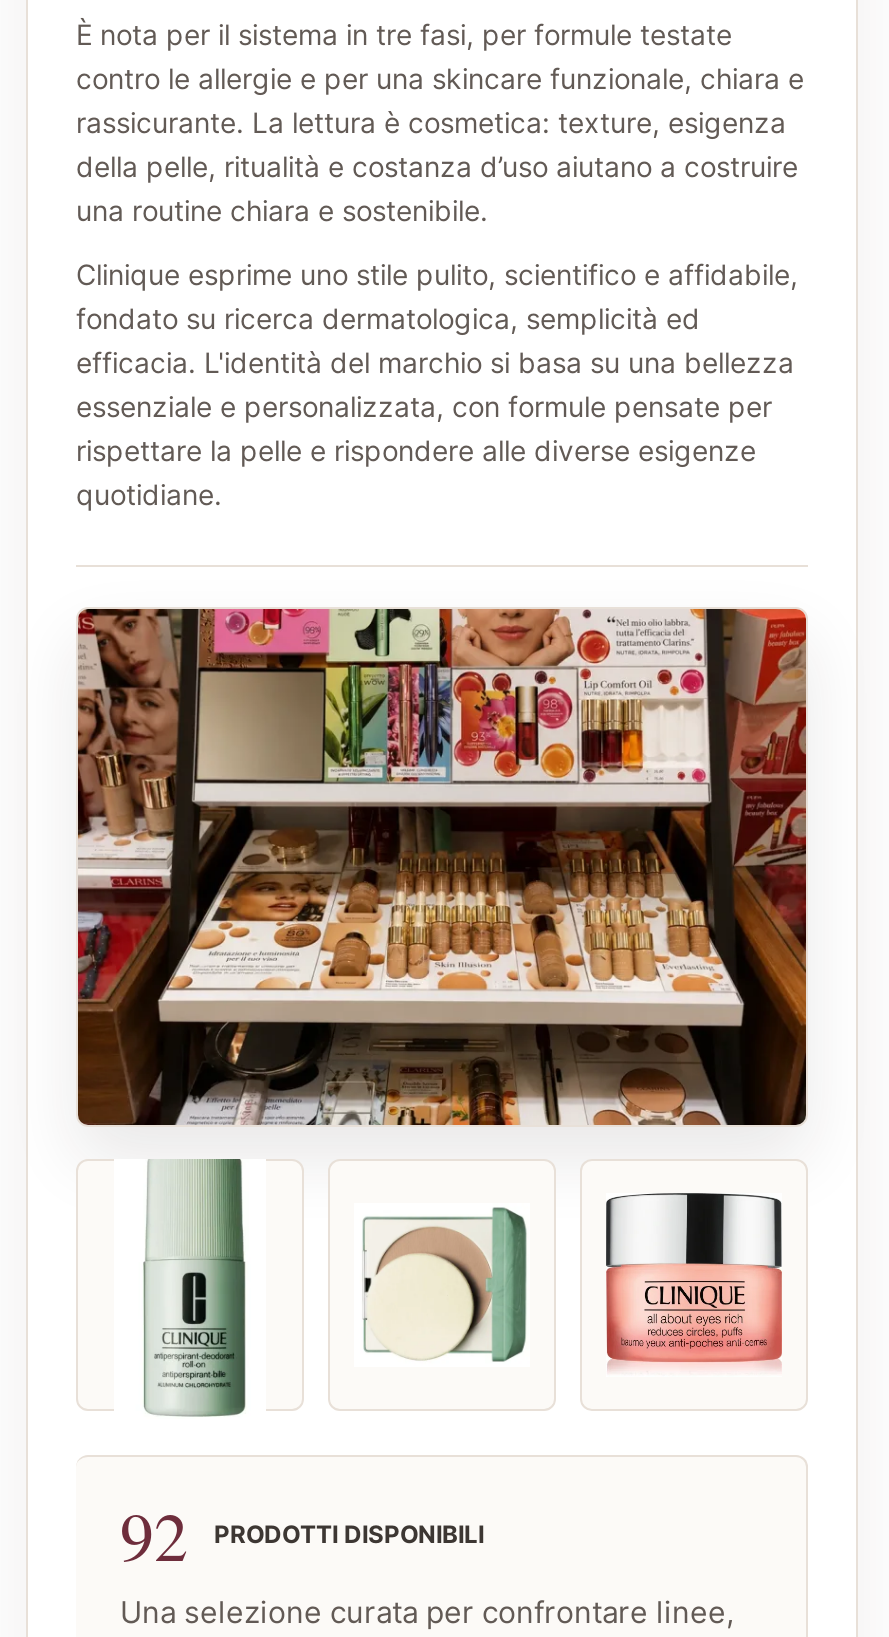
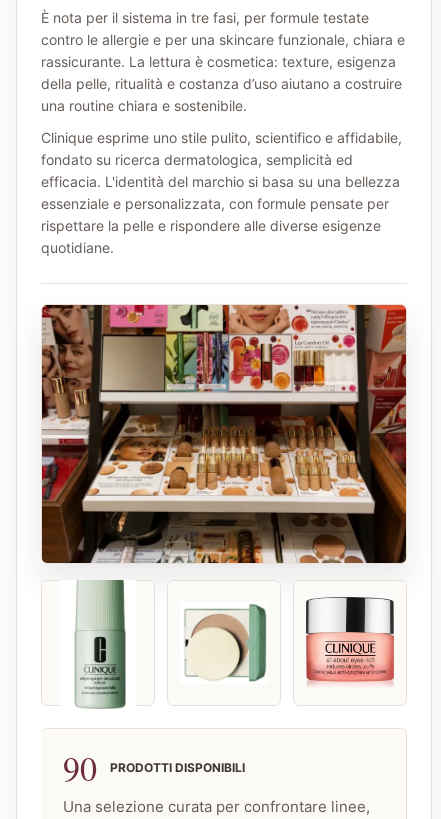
[120,1489,484,1581] 92 PRODOTTI DISPONIBILI -> [63,745,245,791] 90 PRODOTTI DISPONIBILI

